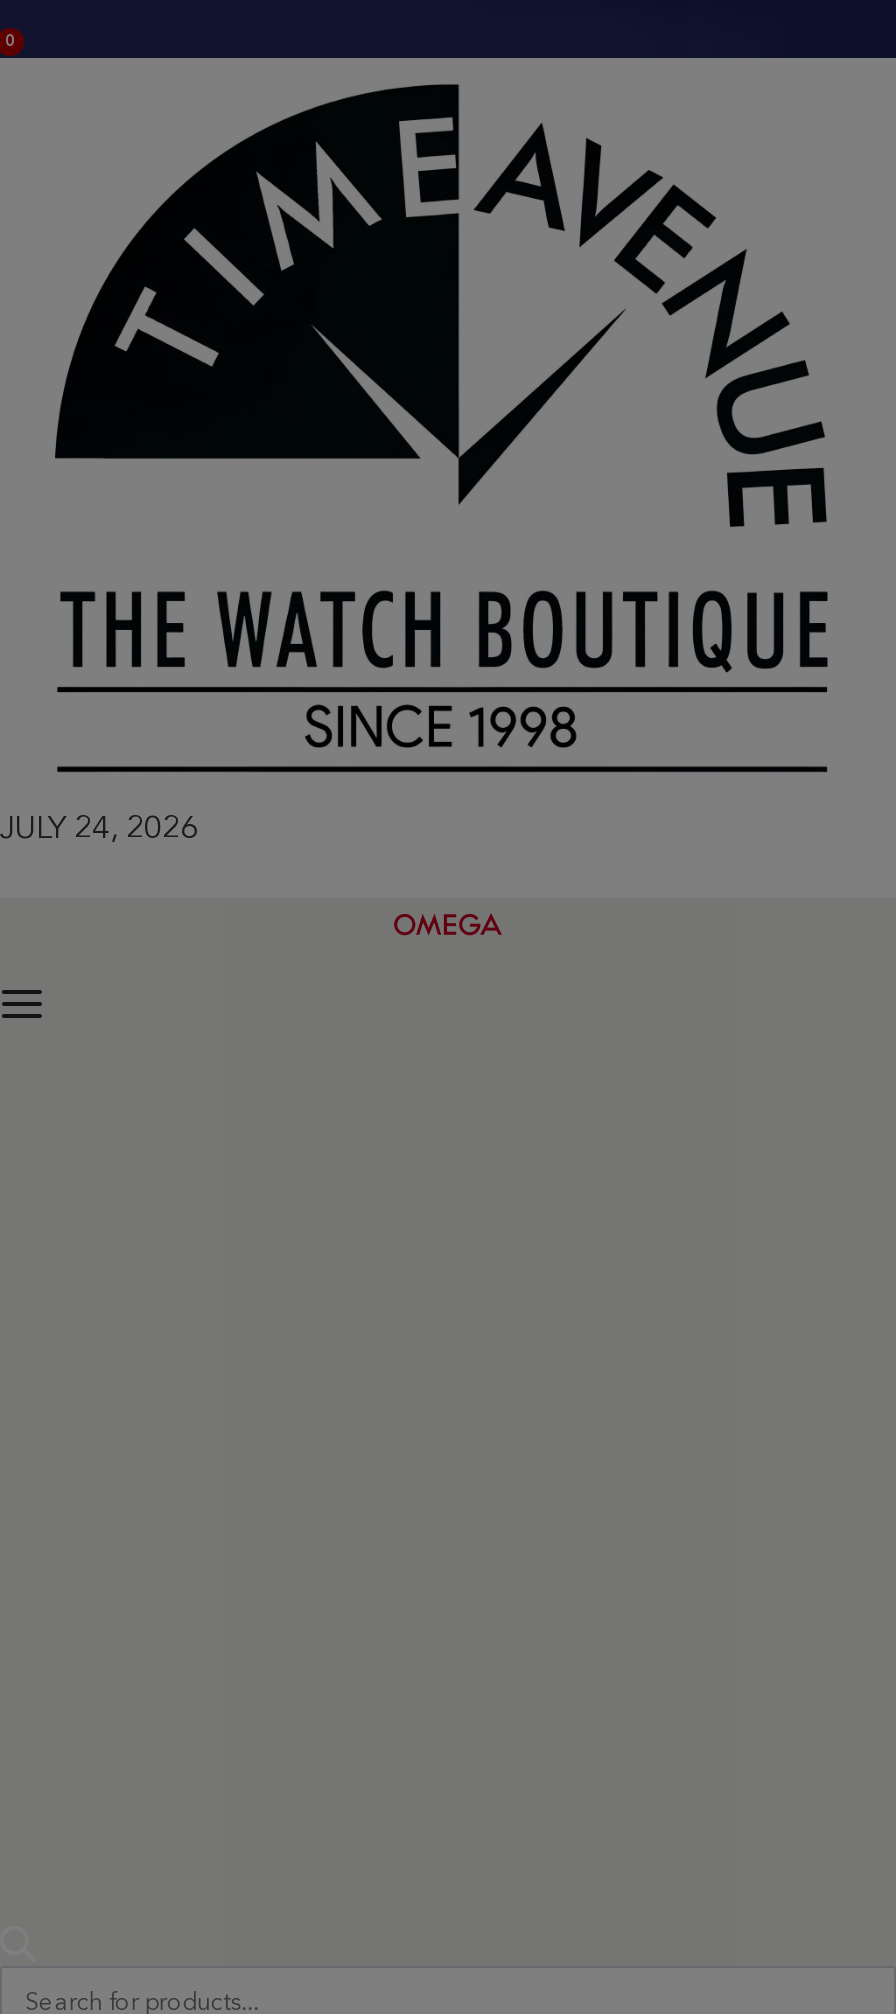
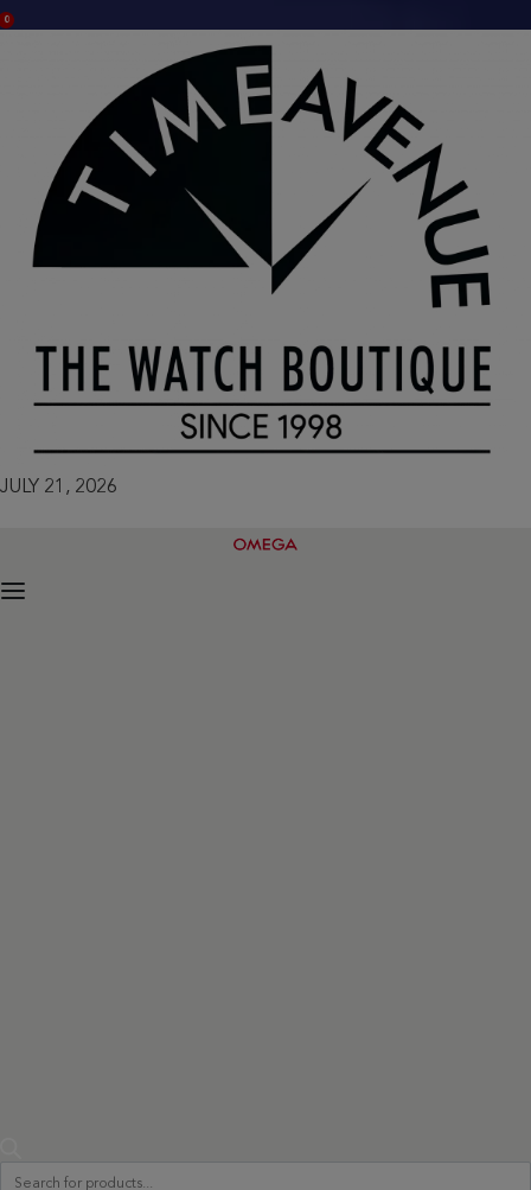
[0,814,198,846] JULY 24, 2026 -> [0,478,117,497] JULY 21, 2026

